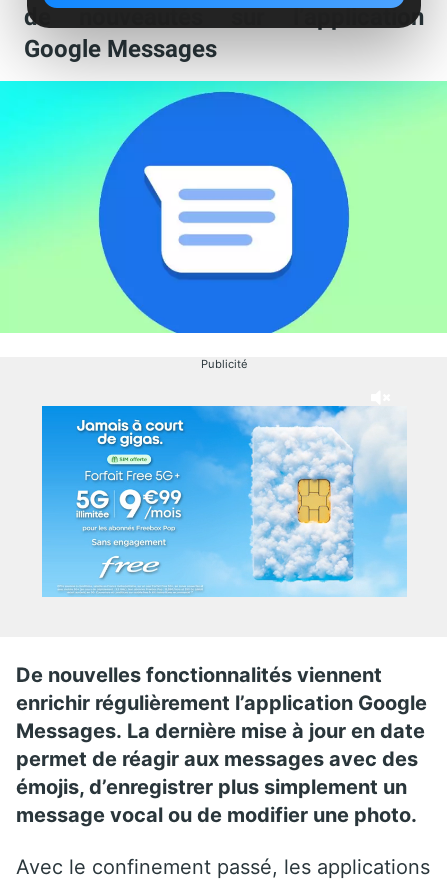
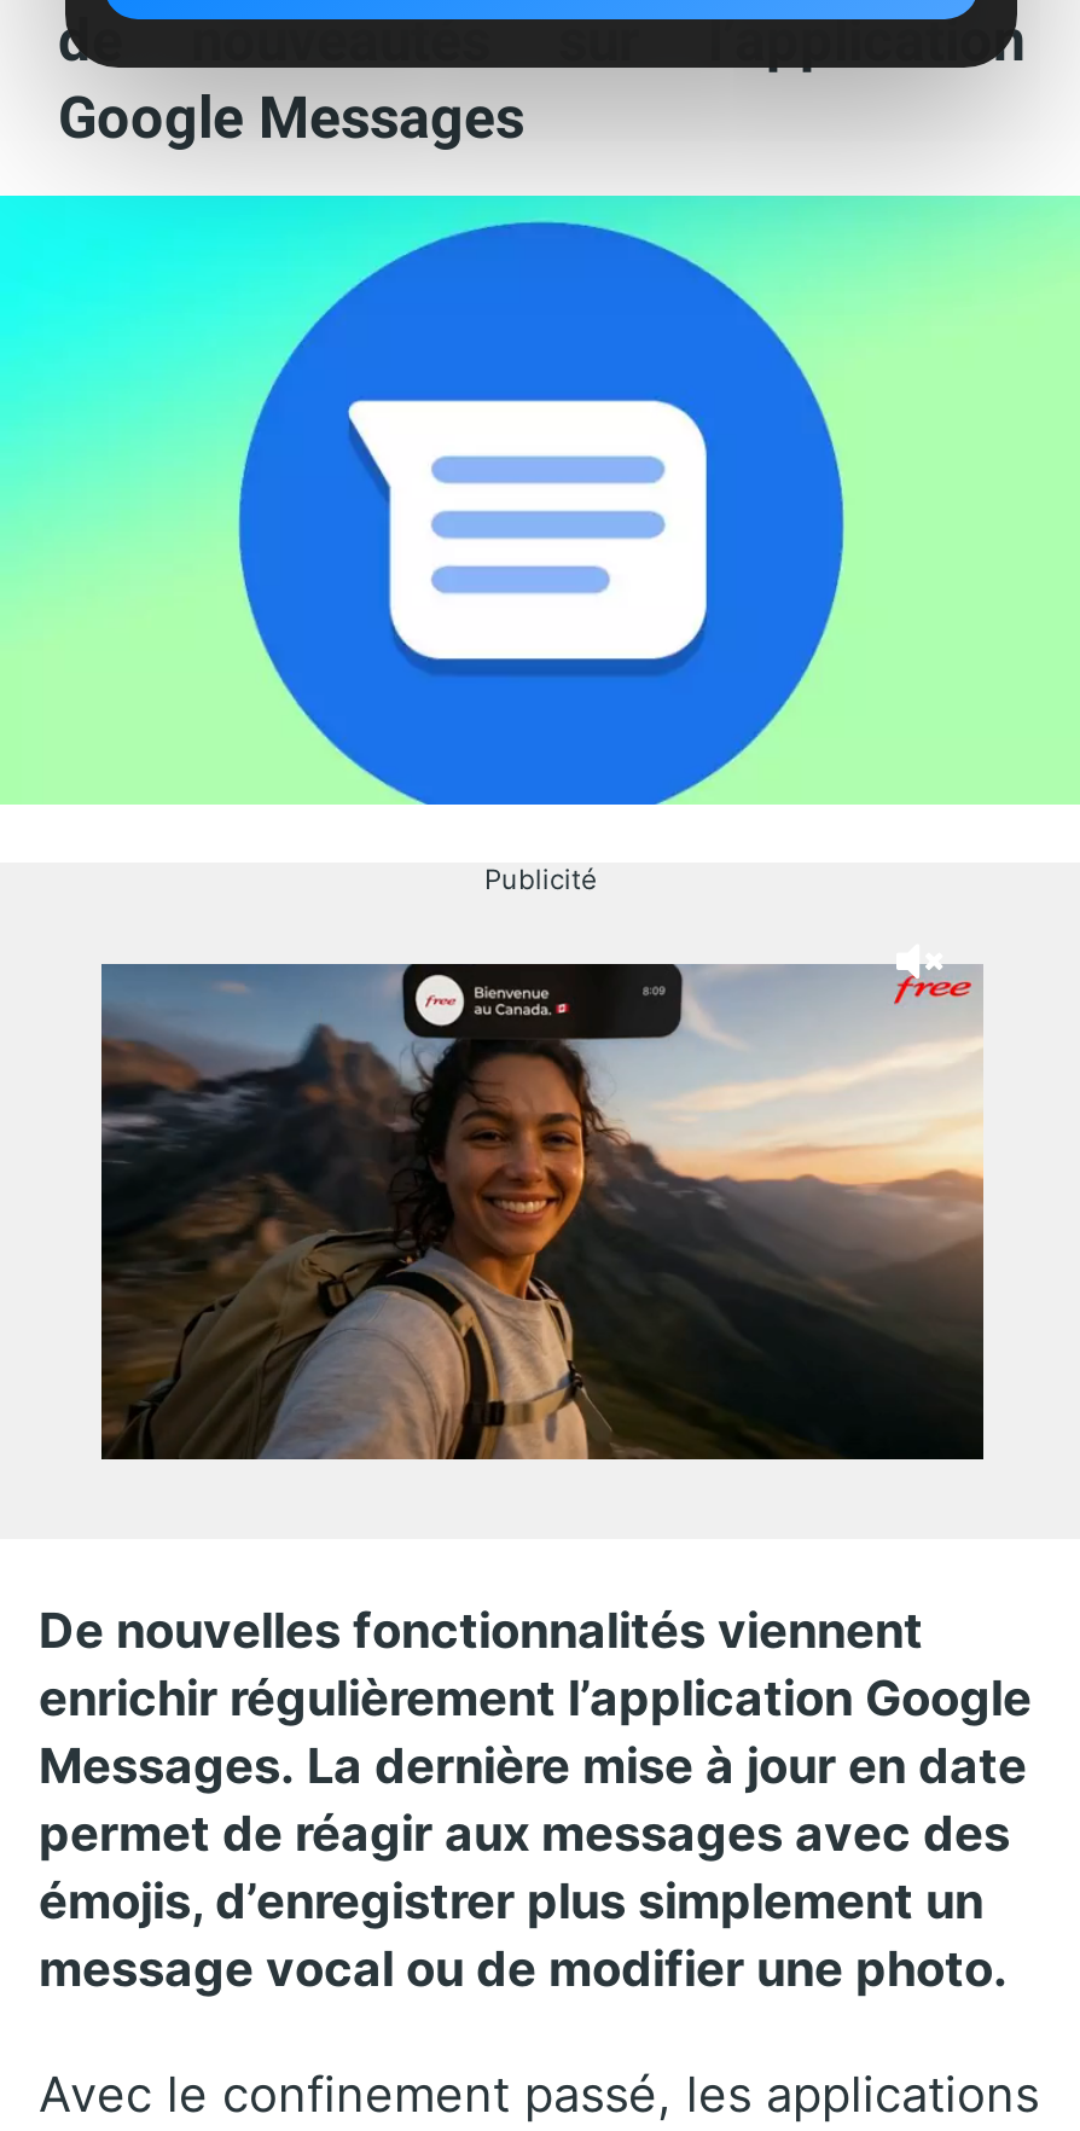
[41,399,408,604] [image] -> [99,962,986,1462] [image]

